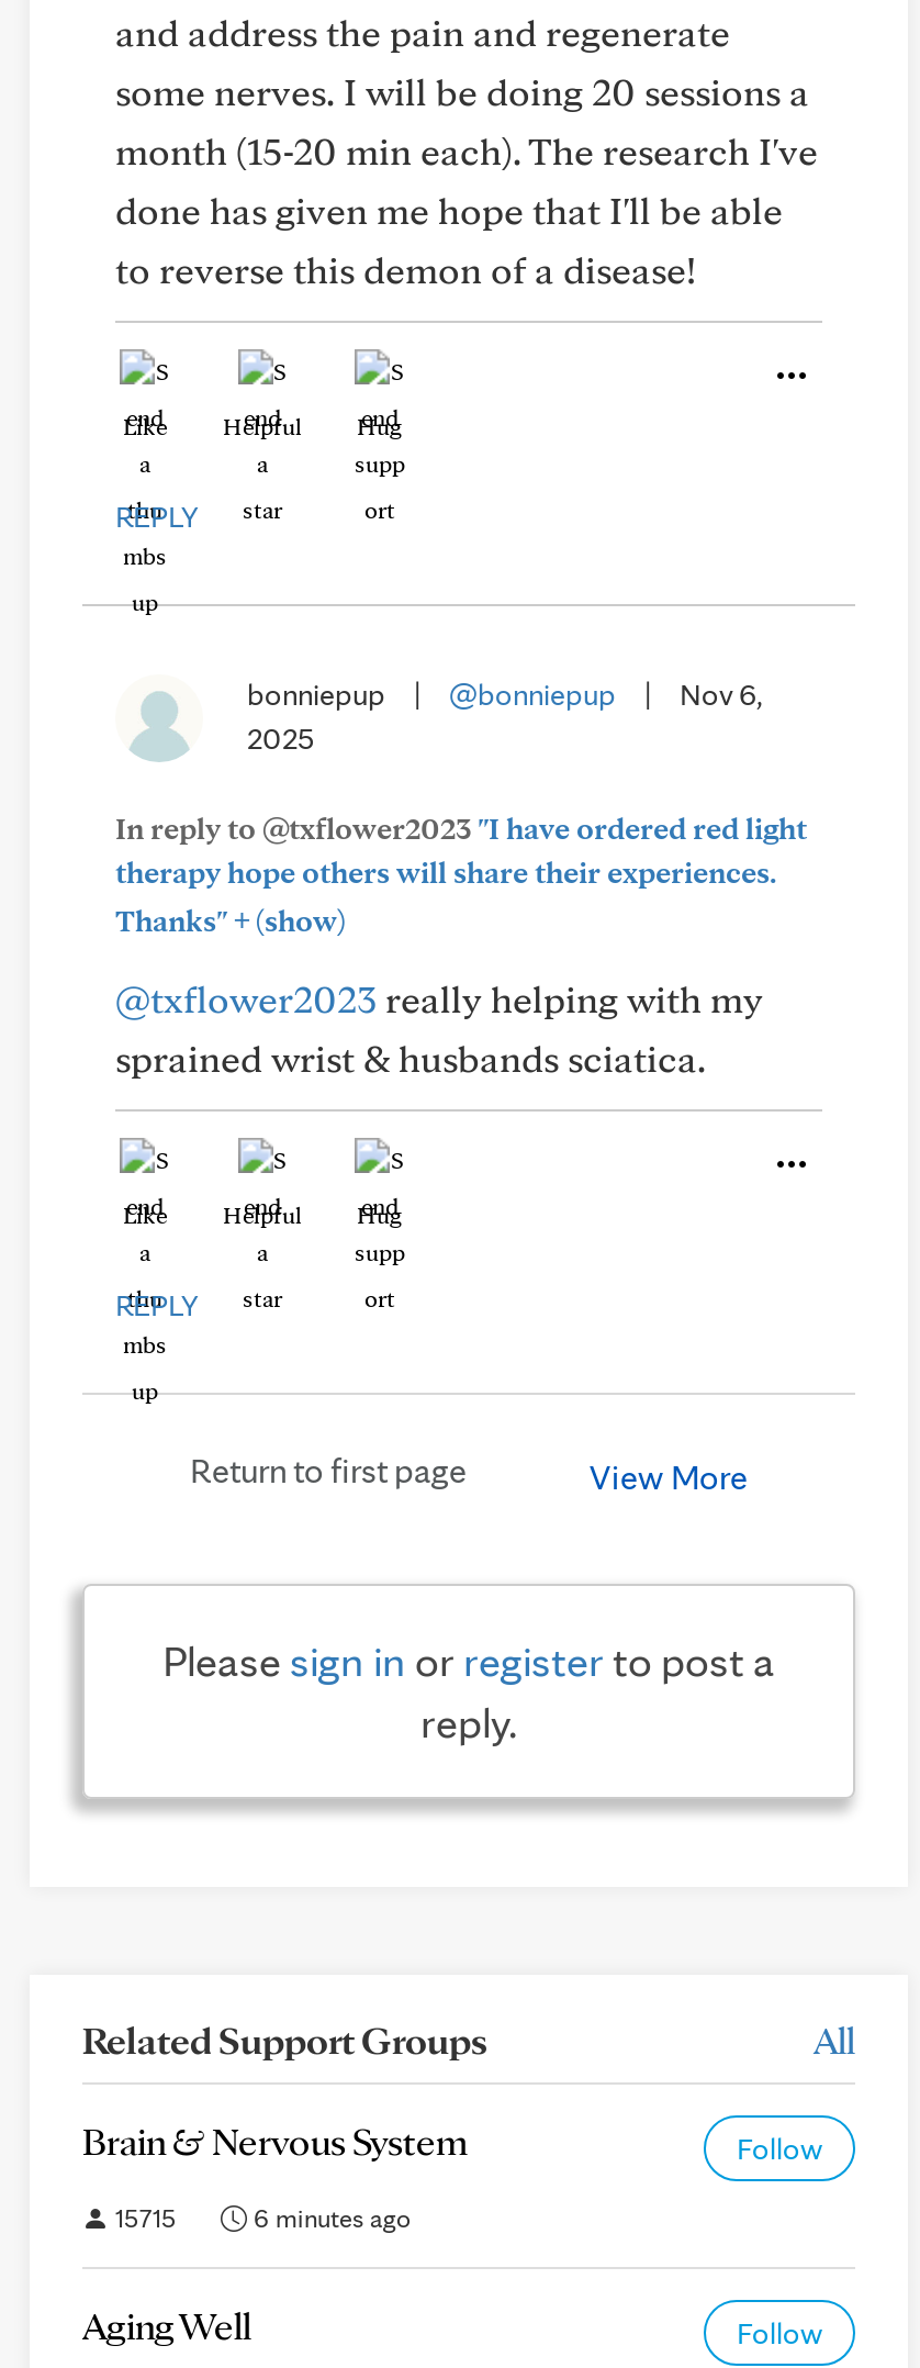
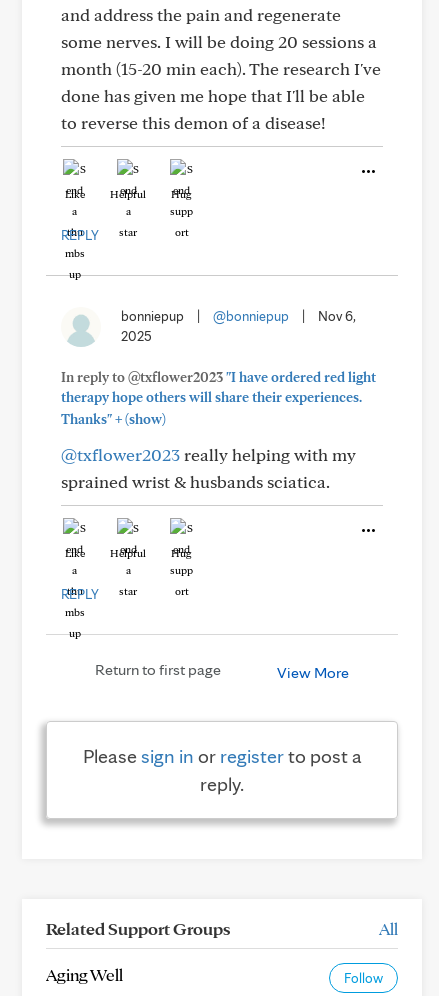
[82,2118,822,2234] Brain & Nervous System | Follow | 15715 | 6 minutes ago -> none

